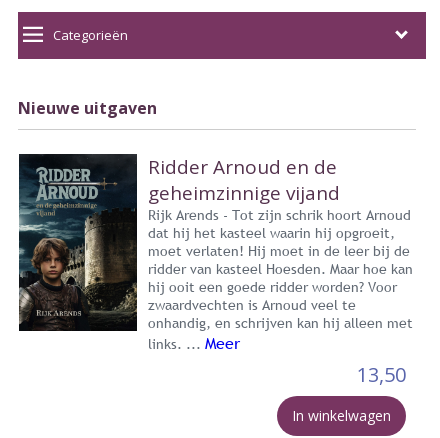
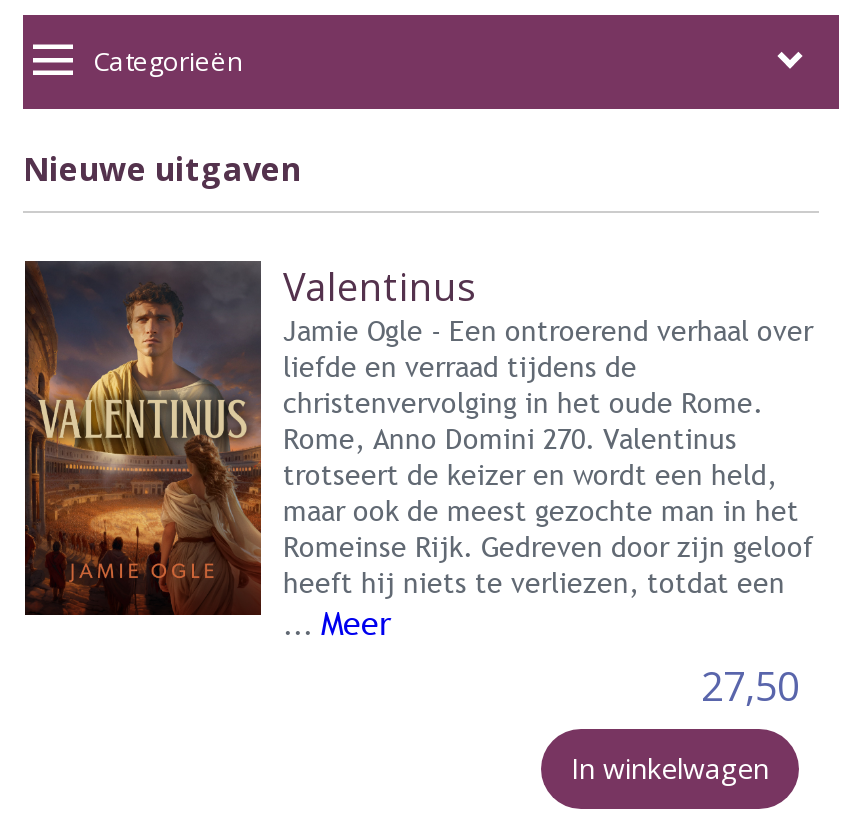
[18,154,413,388] [image] | Ridder Arnoud en de | geheimzinnige vijand | Rijk Arends - Tot zijn schrik hoort Arnoud | dat hij het kasteel waarin hij opgroeit, | moet verlaten! Hij moet in de leer bij de | ridder van kasteel Hoesden. Maar hoe kan | hij ooit een goede ridder worden? Voor | zwaardvechten is Arnoud veel te | onhandig, en schrijven kan hij alleen met | links. ... Meer | 13,50 -> [25,260,813,712] [image] | Valentinus | Jamie Ogle - Een ontroerend verhaal over | liefde en verraad tijdens de | christenvervolging in het oude Rome. | Rome, Anno Domini 270. Valentinus | trotseert de keizer en wordt een held, | maar ook de meest gezochte man in het | Romeinse Rijk. Gedreven door zijn geloof | heeft hij niets te verliezen, totdat een | ... Meer | 27,50

